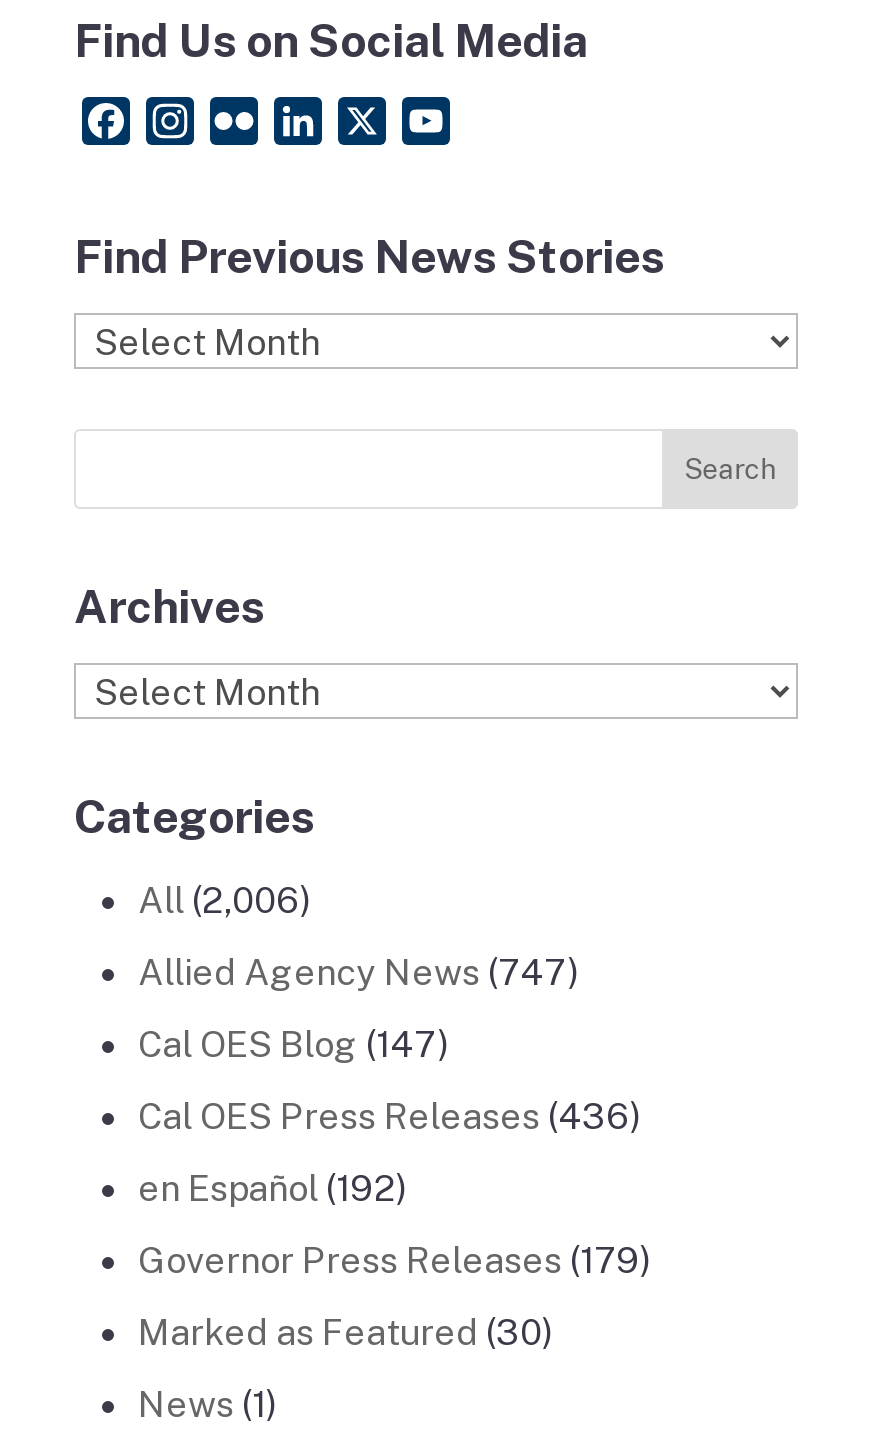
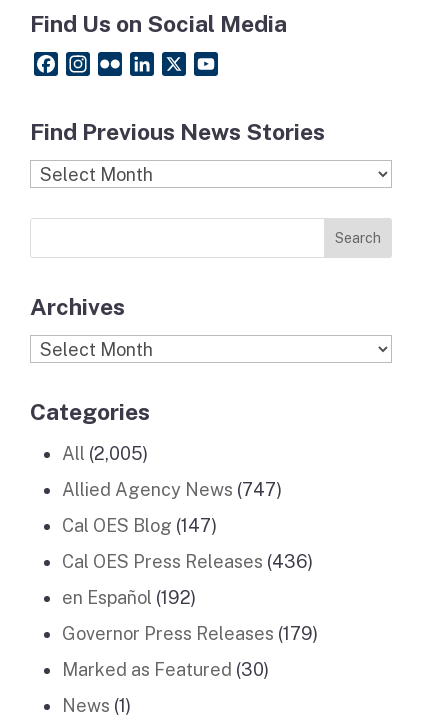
[138,880,310,922] All (2,006) -> [62,443,148,464] All (2,005)

